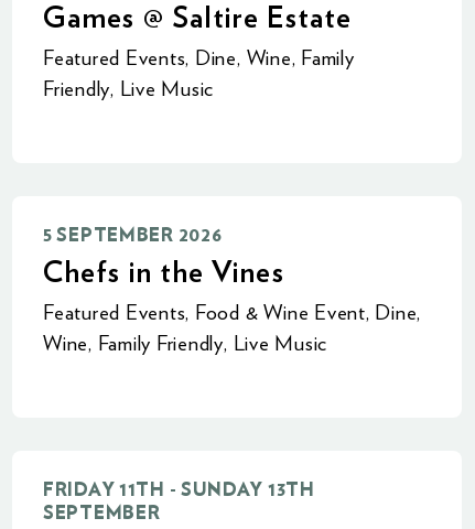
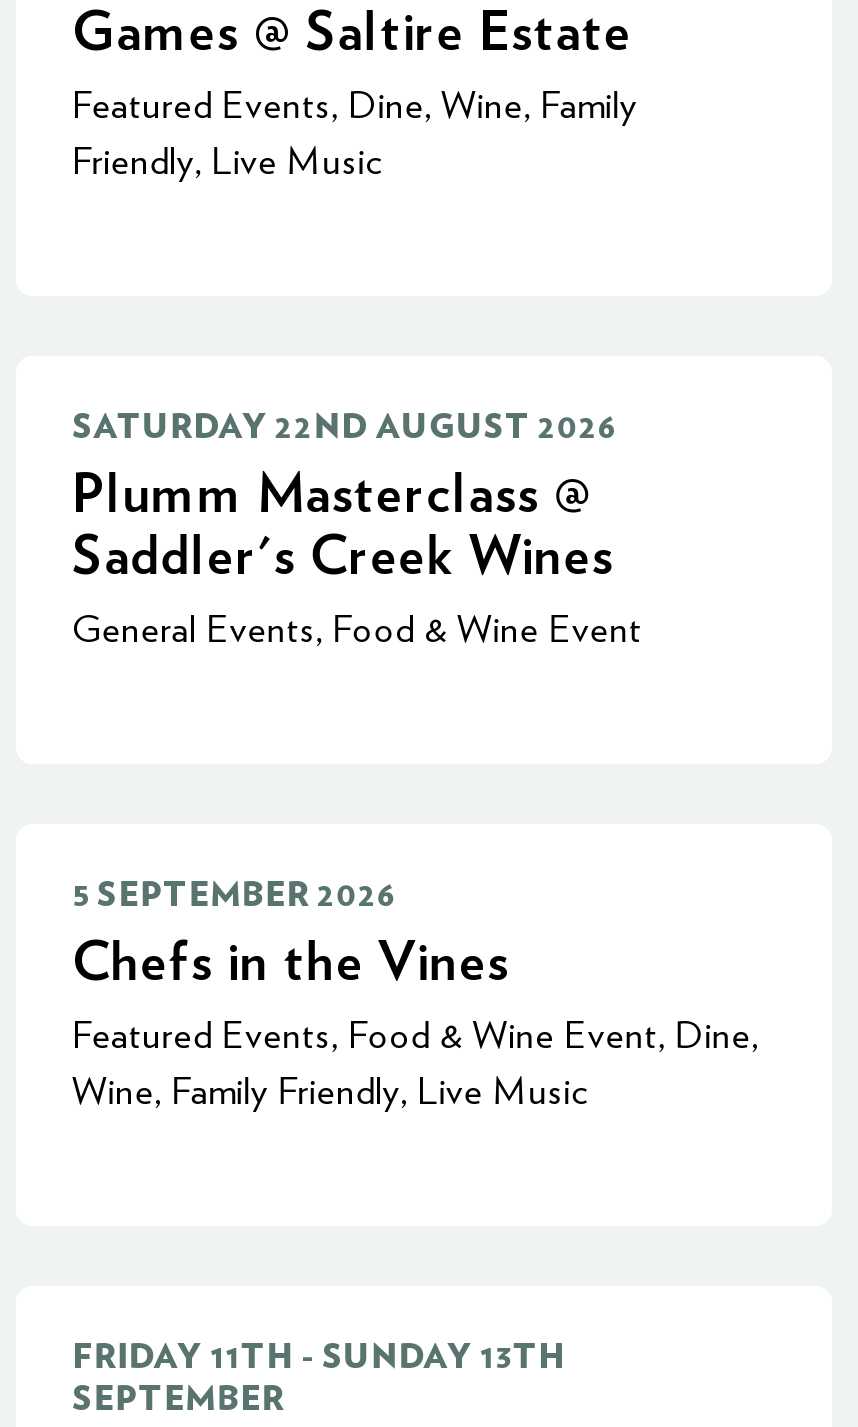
none -> [72,410,642,650] SATURDAY 22ND AUGUST 2026 | Plumm Masterclass @ | Saddler's Creek Wines | General Events, Food & Wine Event

